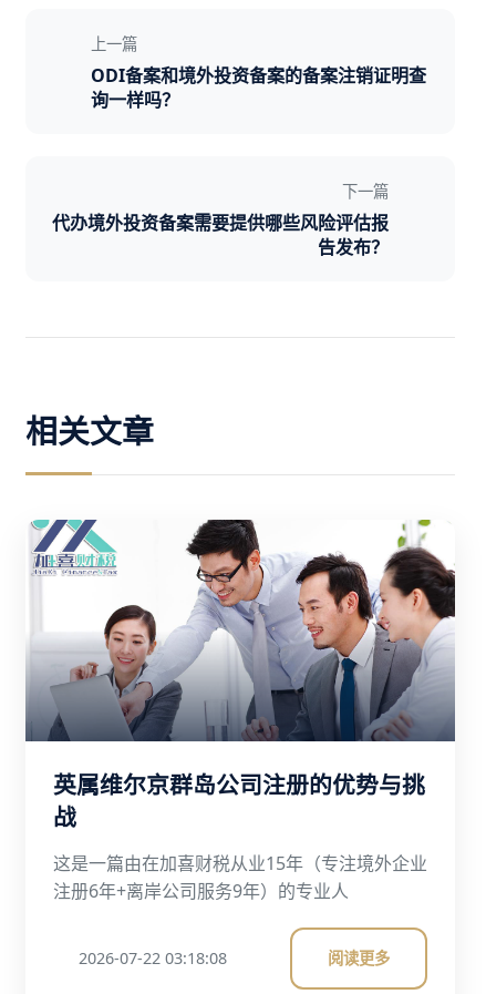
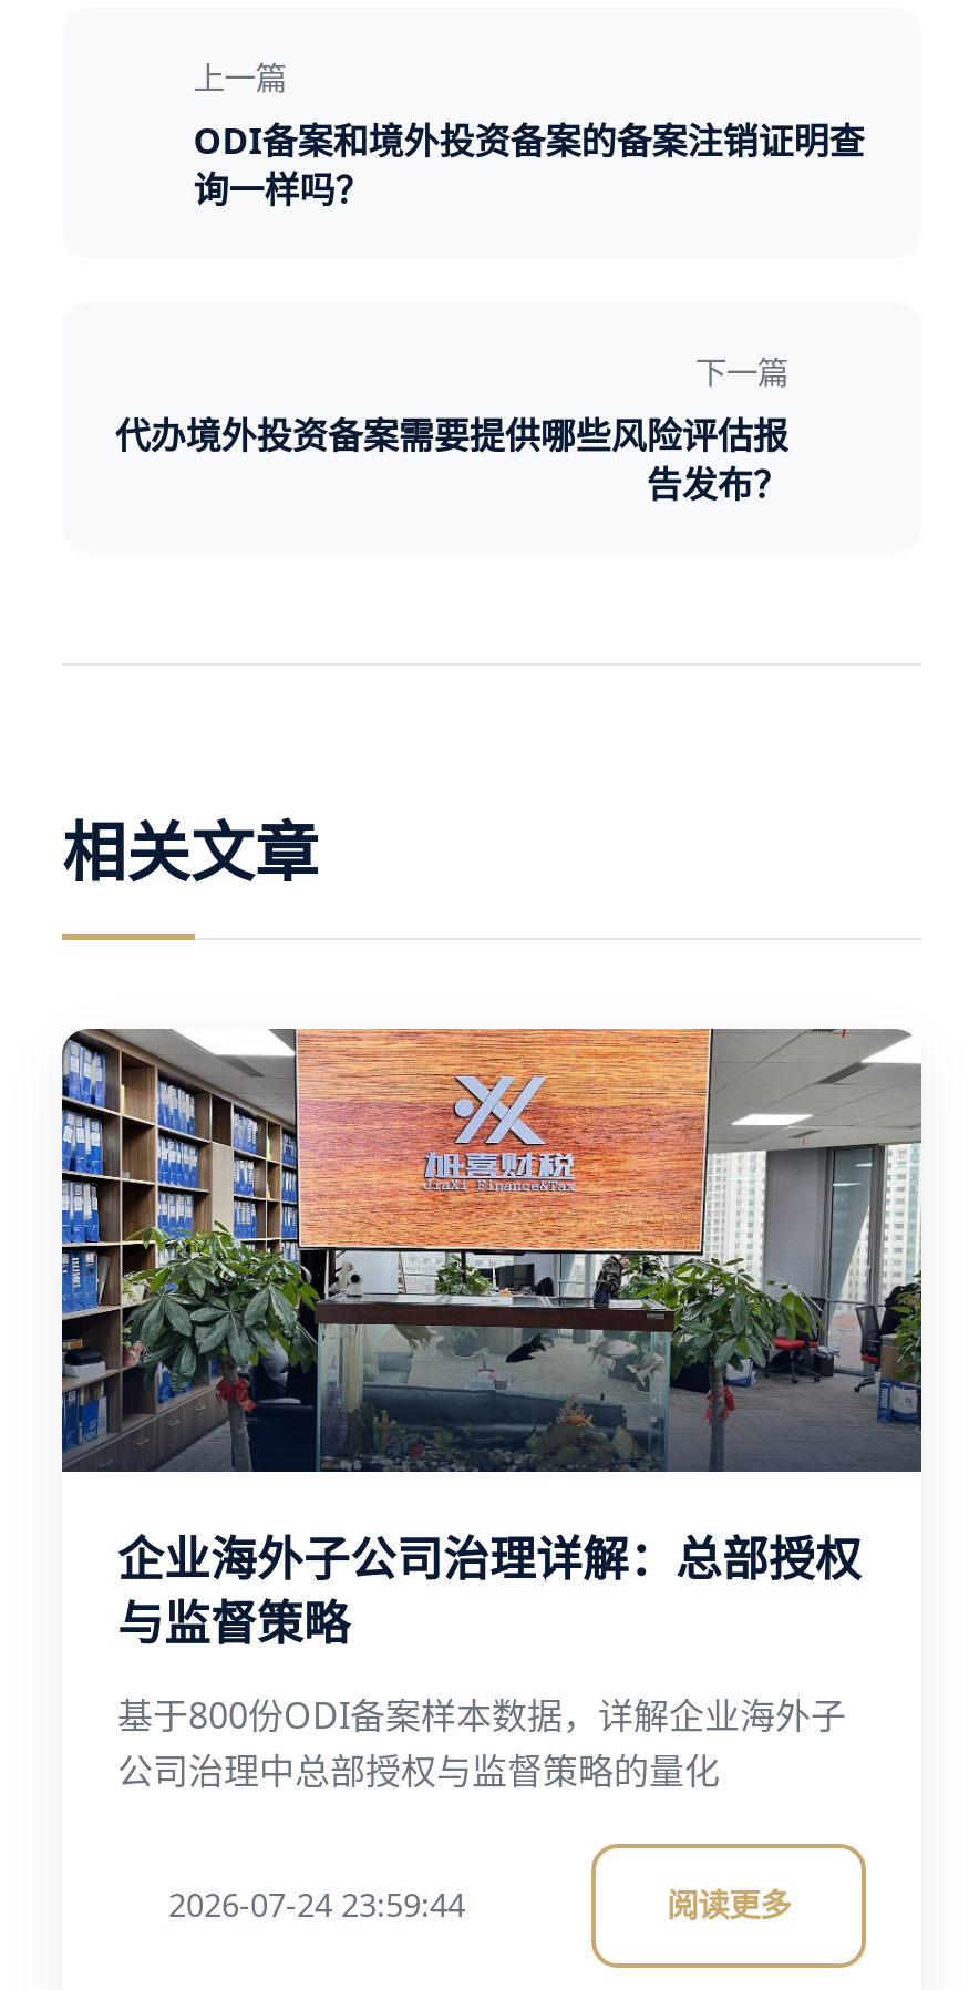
[25,519,456,832] [image] | 英属维尔京群岛公司注册的优势与挑 | 战 -> [60,1027,924,1654] [image] | 企业海外子公司治理详解：总部授权 | 与监督策略
[53,851,427,903] 这是一篇由在加喜财税从业15年（专注境外企业 | 注册6年+离岸公司服务9年）的专业人 -> [117,1691,846,1796] 基于800份ODI备案样本数据，详解企业海外子 | 公司治理中总部授权与监督策略的量化
[79,948,227,969] 2026-07-22 03:18:08 -> [168,1884,465,1926] 2026-07-24 23:59:44

